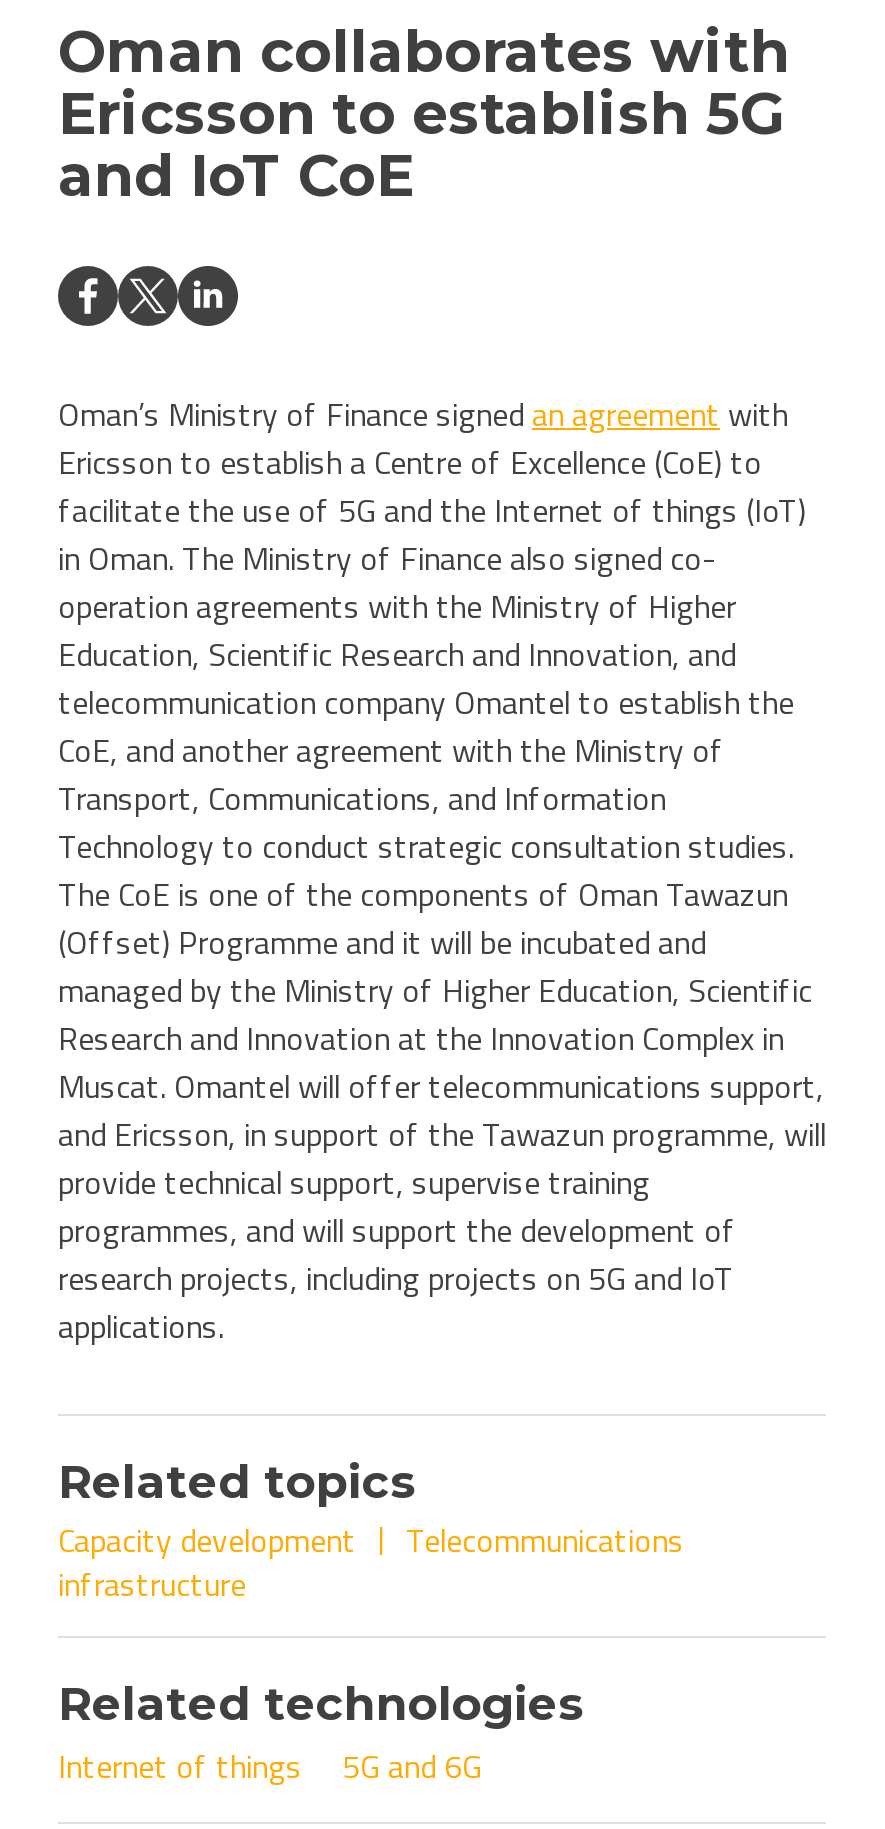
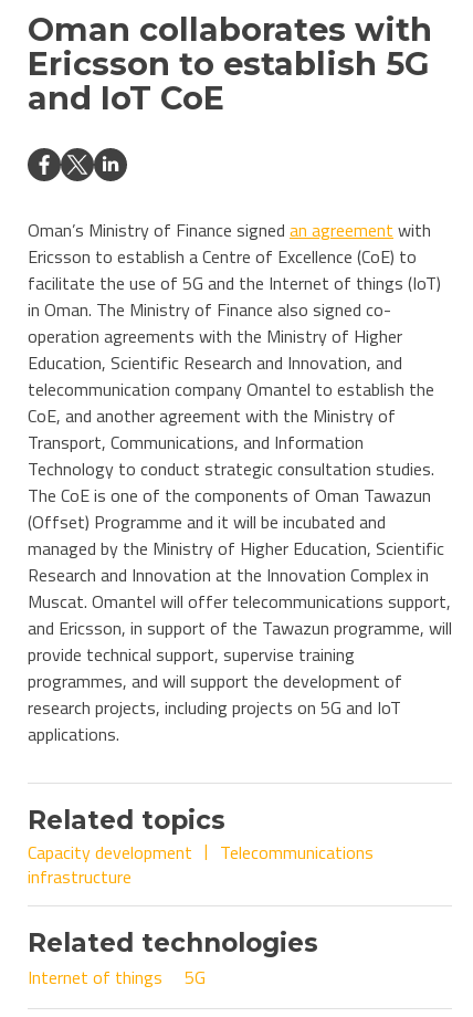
[58,1742,482,1790] Internet of things 5G and 6G -> [28,964,206,991] Internet of things 5G

